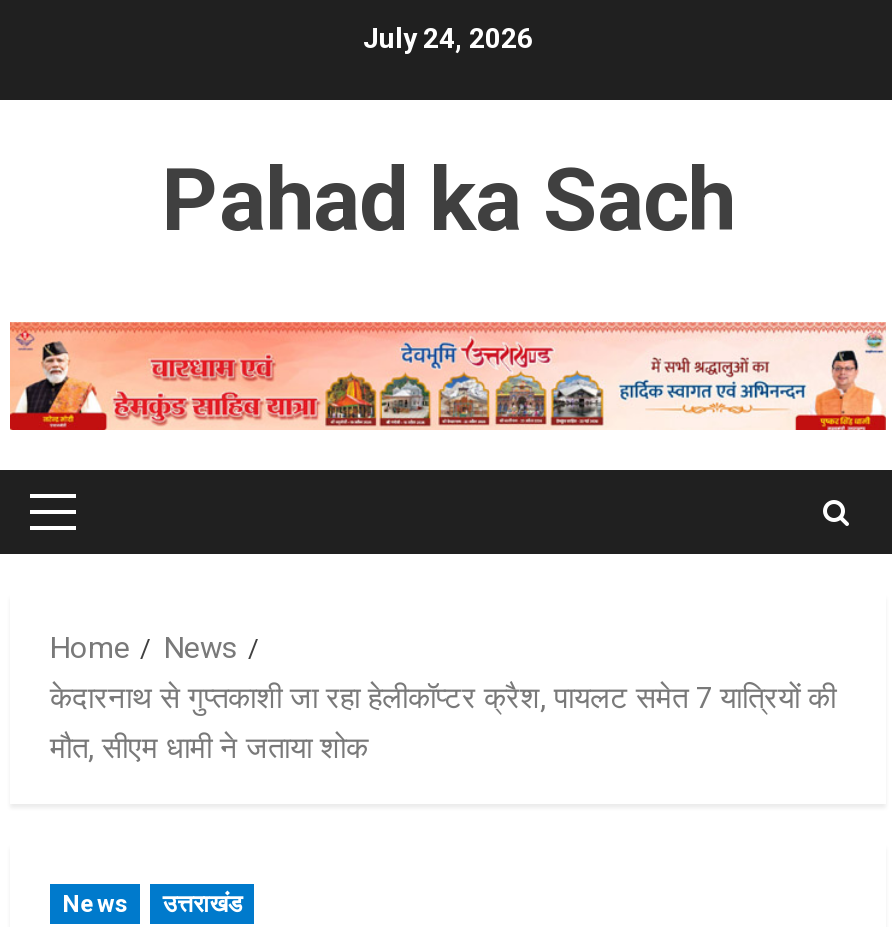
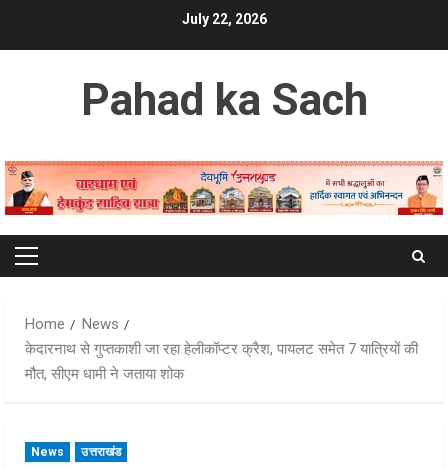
[363,21,533,53] July 24, 2026 -> [181,10,266,26] July 22, 2026

